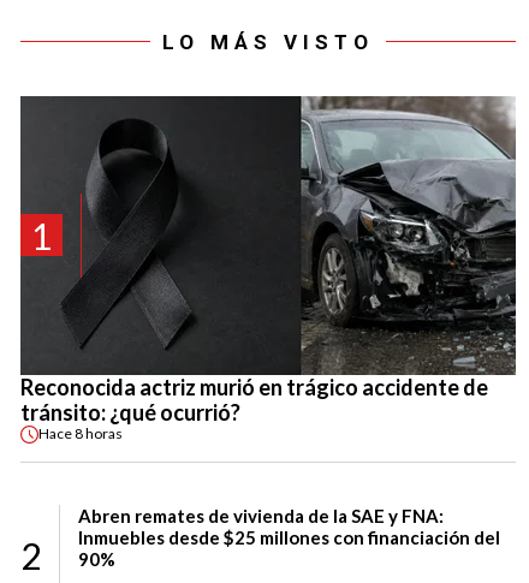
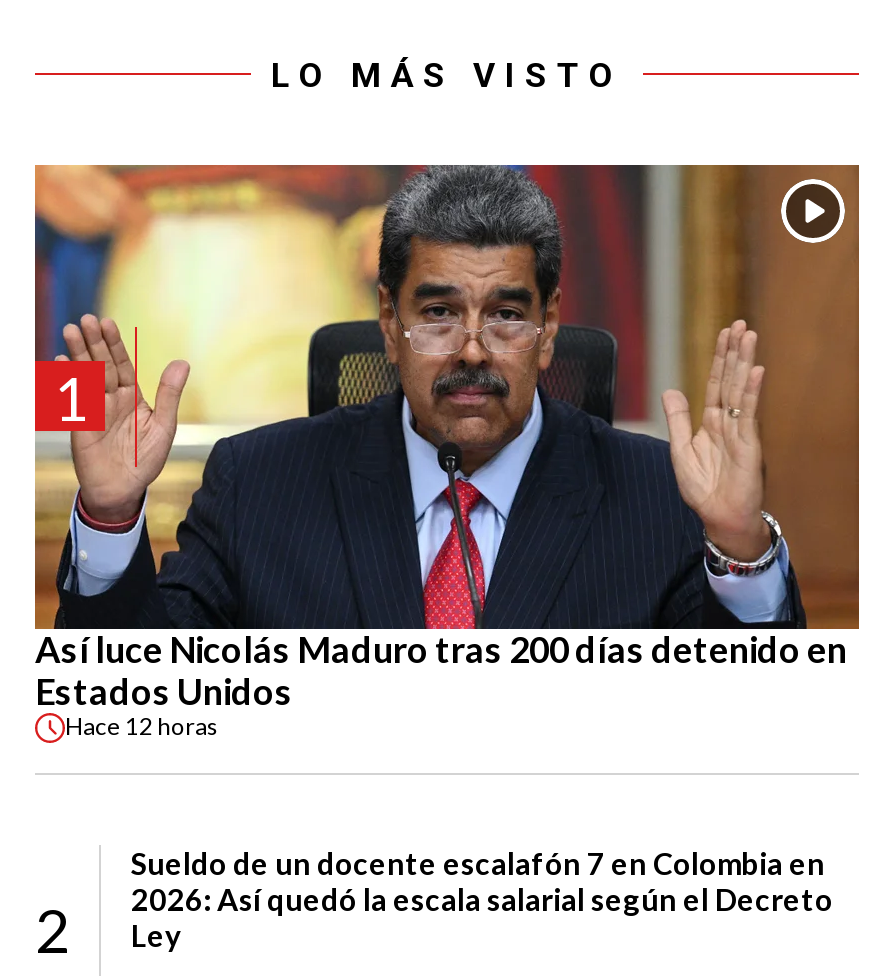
[19,95,517,442] [image] | Reconocida actriz murió en trágico accidente de | tránsito: ¿qué ocurrió? | Hace 8 horas -> [33,164,861,742] [image] | Así luce Nicolás Maduro tras 200 días detenido en | Estados Unidos | Hace 12 horas
[78,504,500,569] Abren remates de vivienda de la SAE y FNA: | Inmuebles desde $25 millones con financiación del | 90% -> [131,845,833,953] Sueldo de un docente escalafón 7 en Colombia en | 2026: Así quedó la escala salarial según el Decreto | Ley

